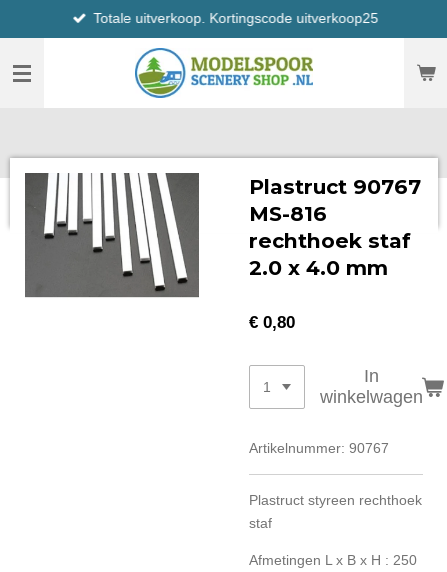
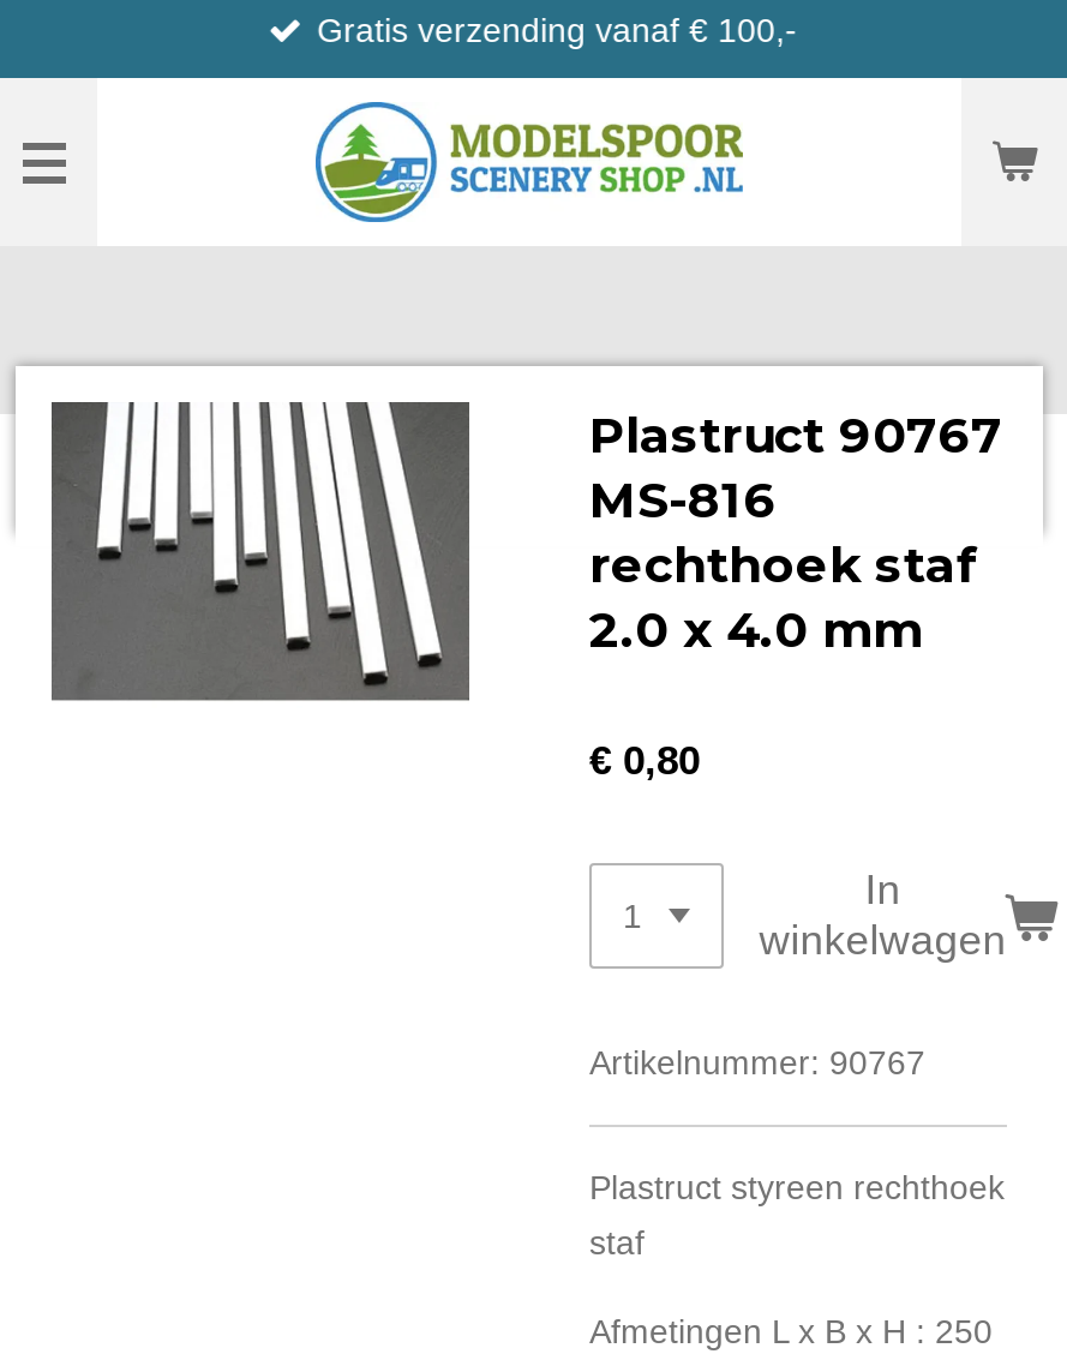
[93,10,378,26] Totale uitverkoop. Kortingscode uitverkoop25 -> [317,12,797,50] Gratis verzending vanaf € 100,-

